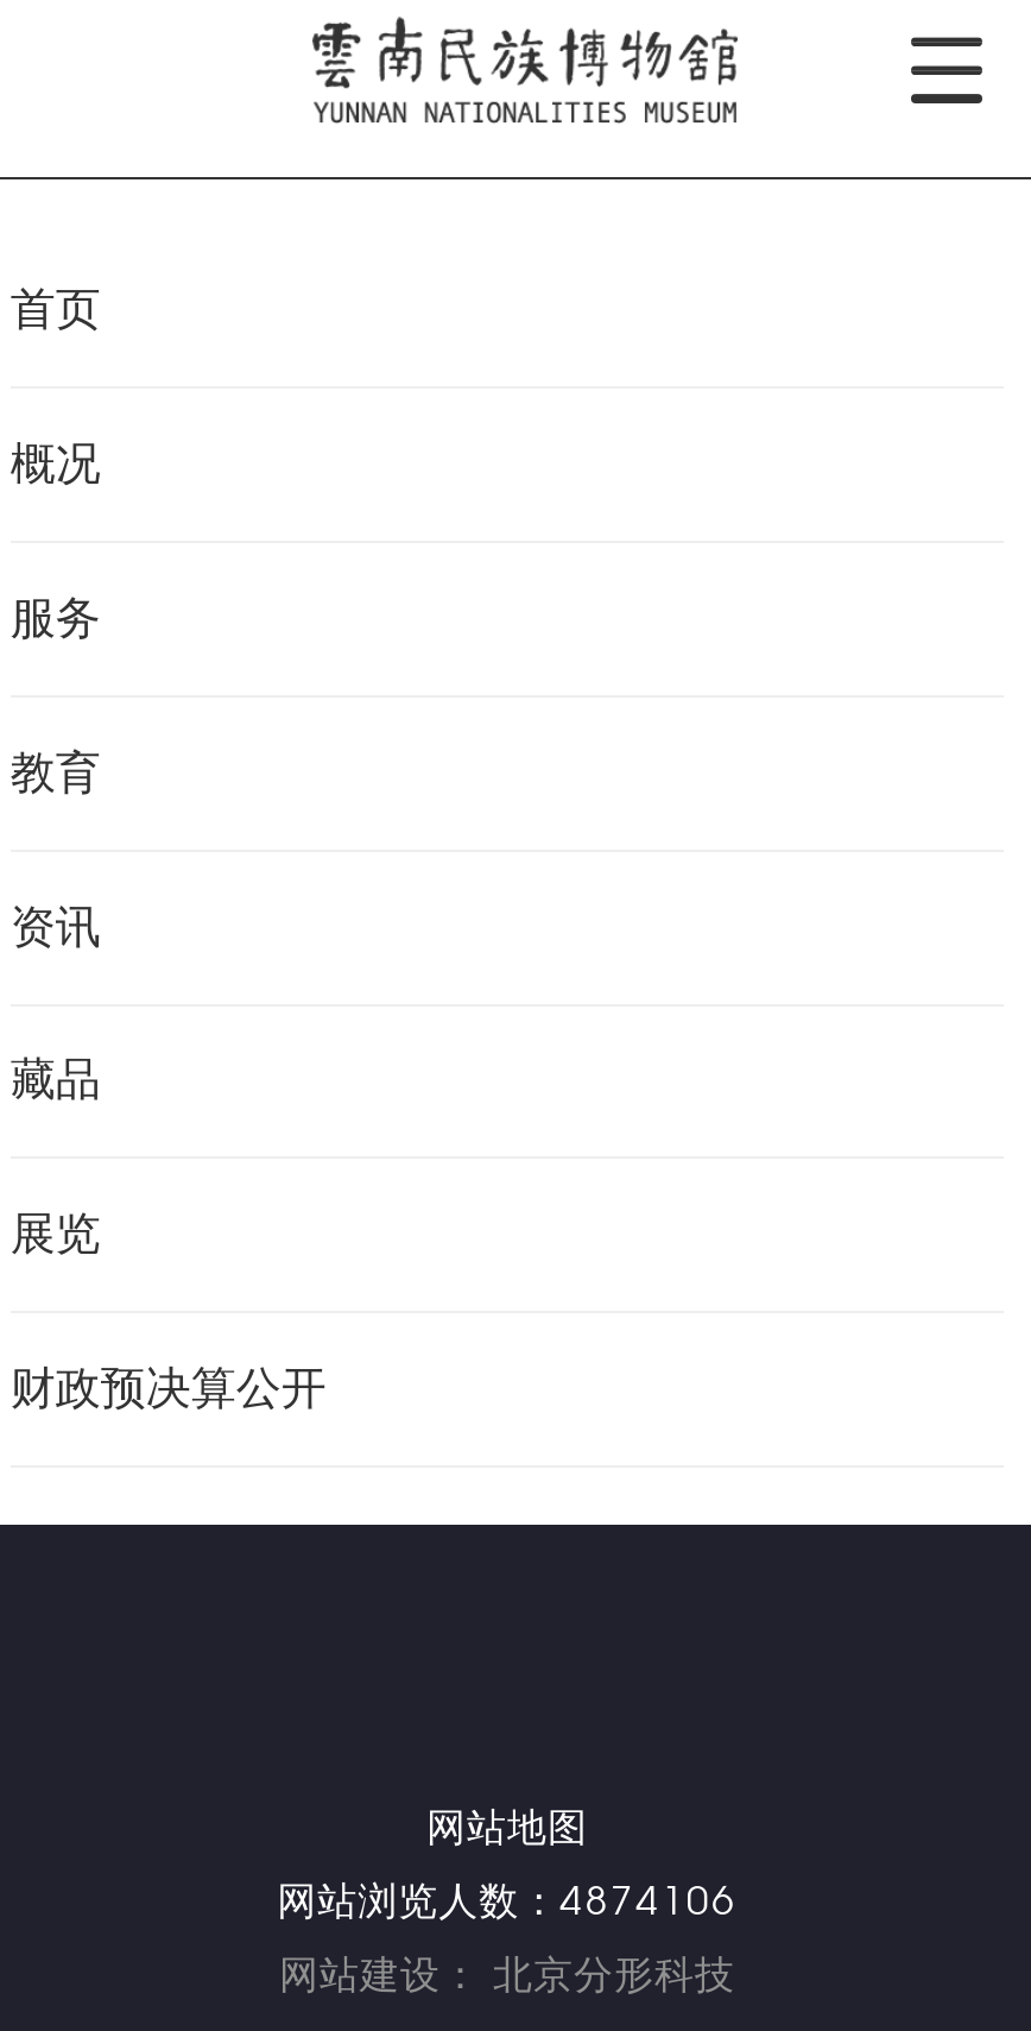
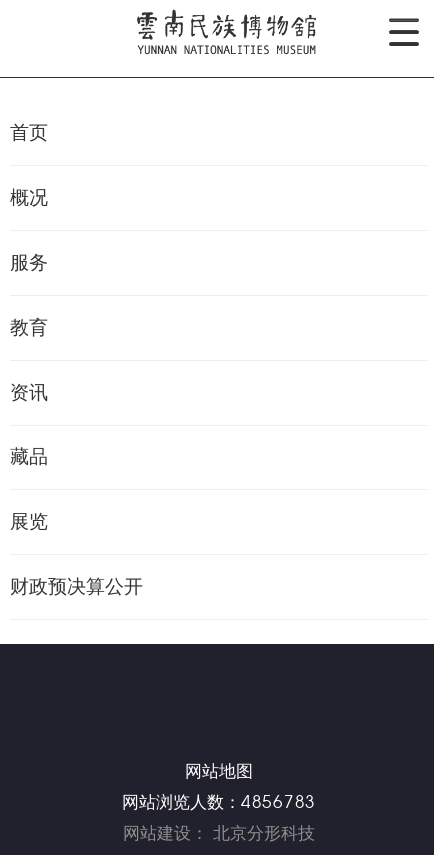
[277,1877,737,1925] 网站浏览人数：4874106 -> [122,792,316,812] 网站浏览人数：4856783

